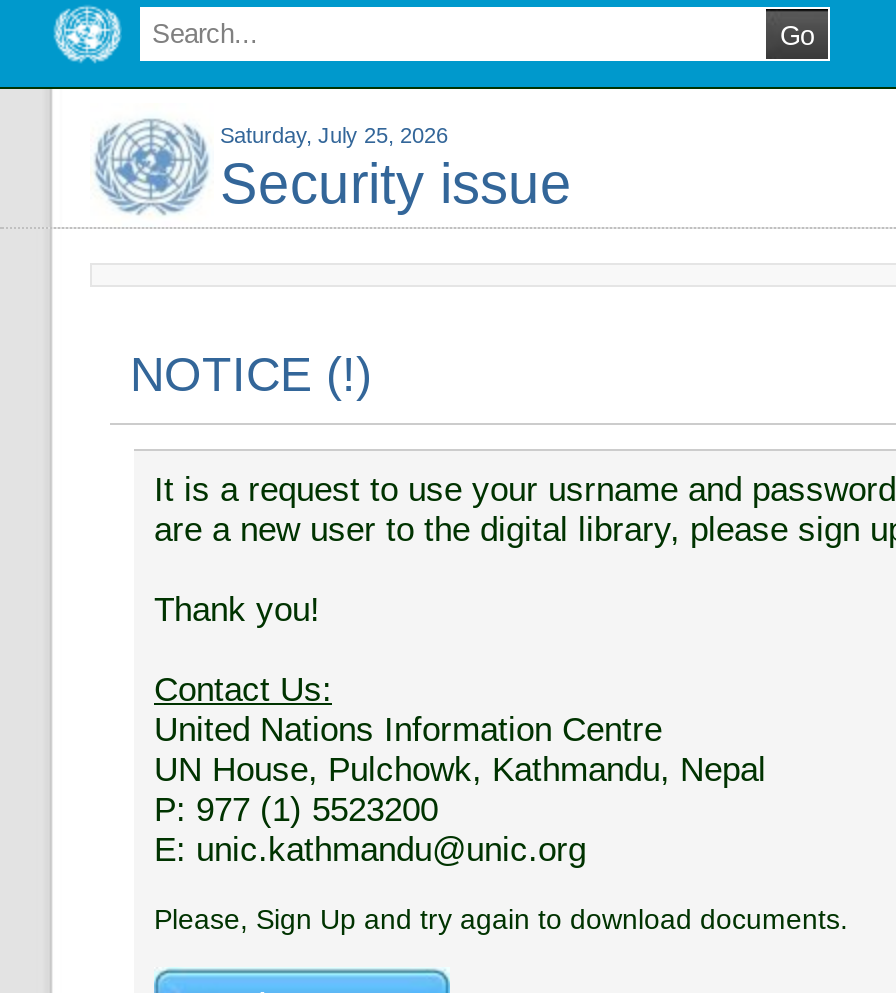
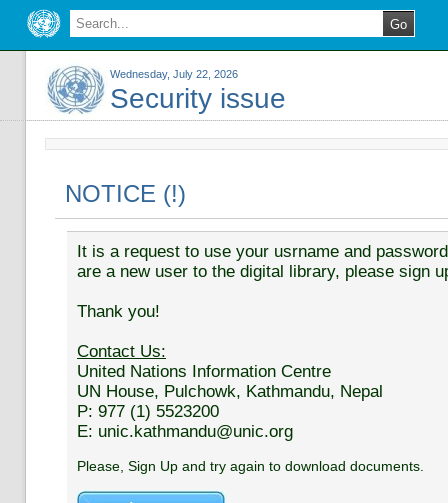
[220,123,448,147] Saturday, July 25, 2026 -> [110,68,238,80] Wednesday, July 22, 2026

